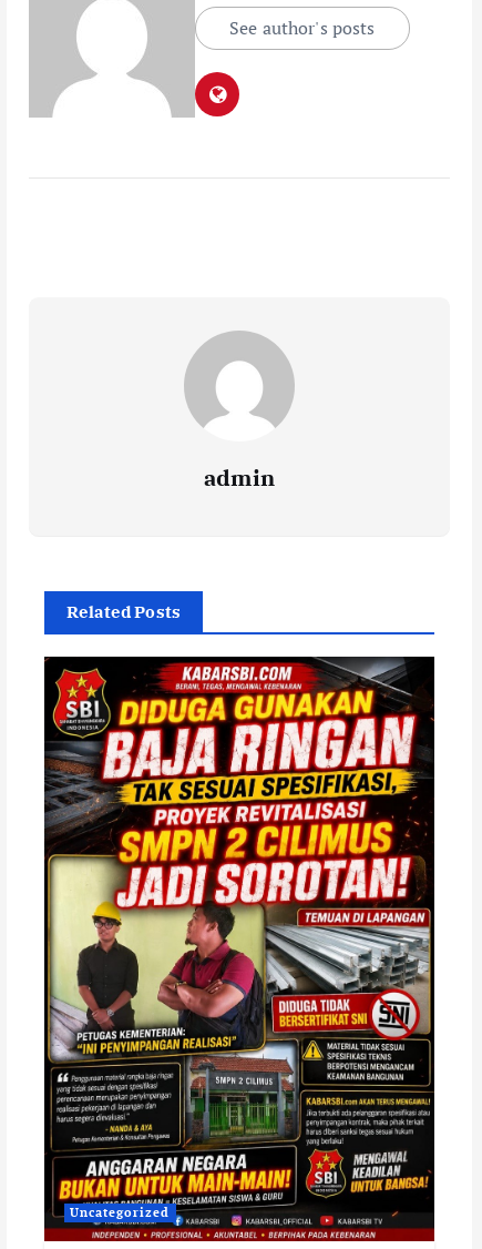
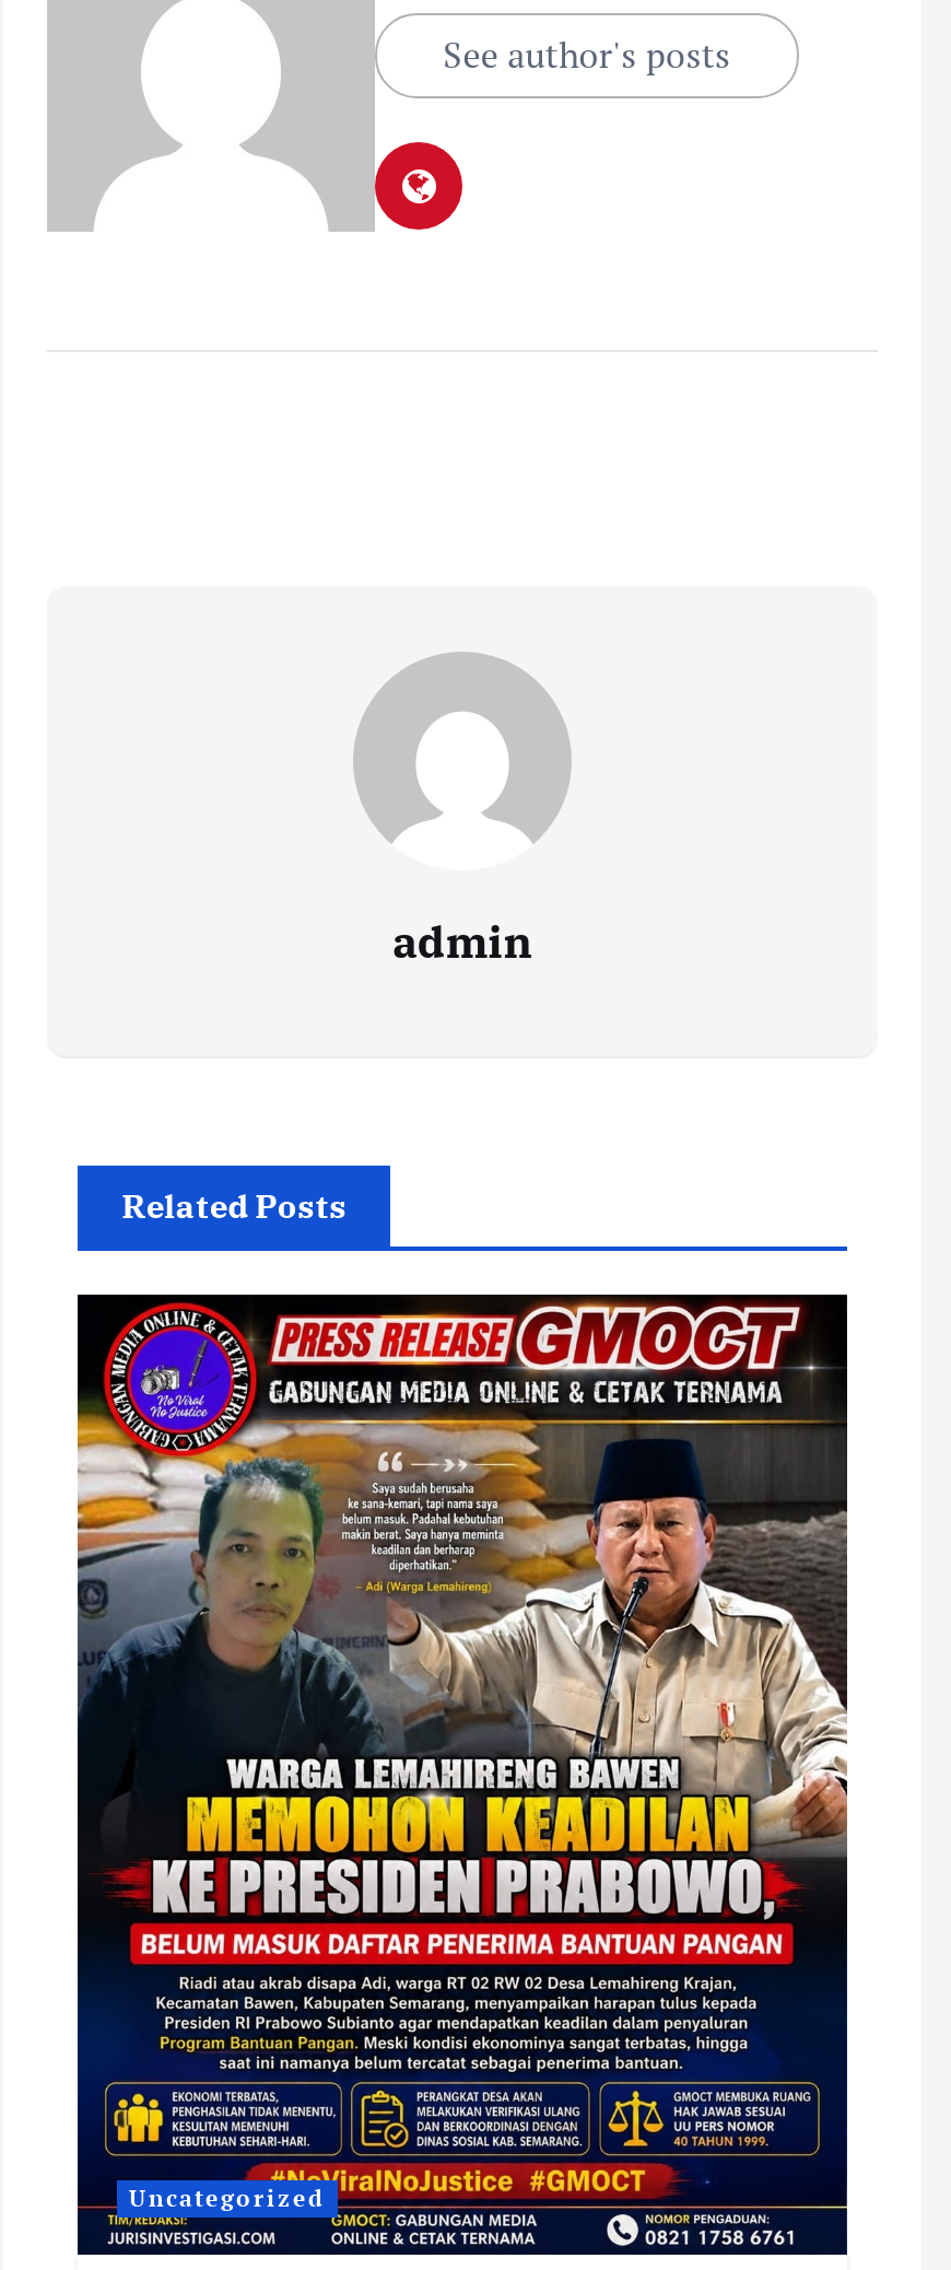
[43,657,435,1242] [image] -> [75,1295,849,2257] [image]

